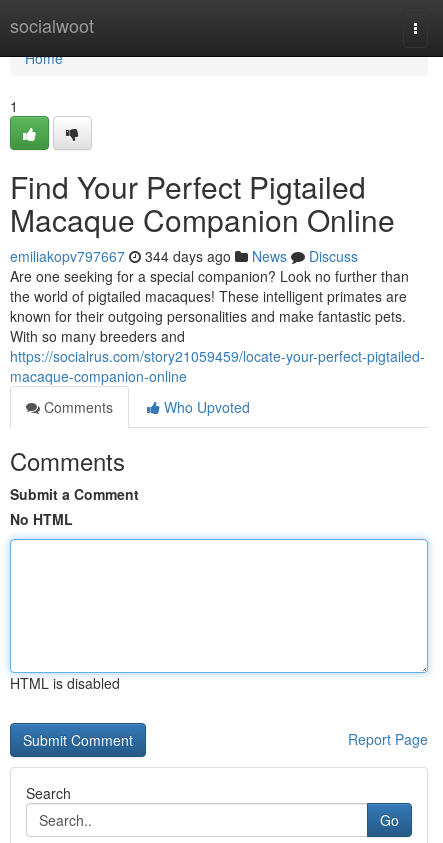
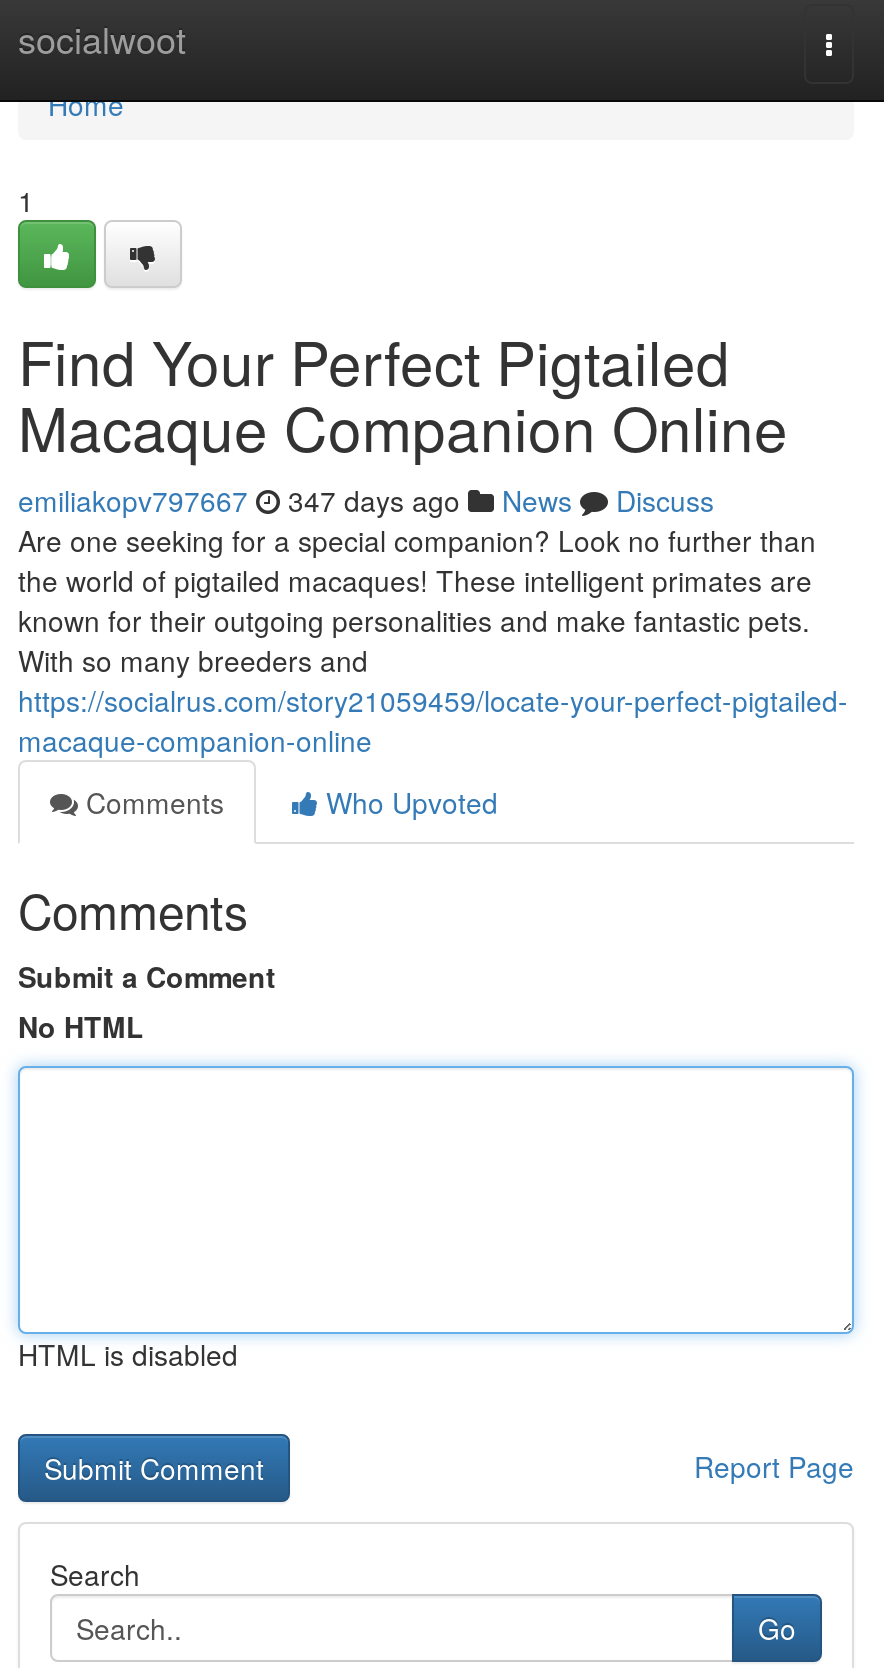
[10,246,358,266] emiliakopv797667 344 days ago News Discuss -> [18,480,714,520] emiliakopv797667 347 days ago News Discuss

